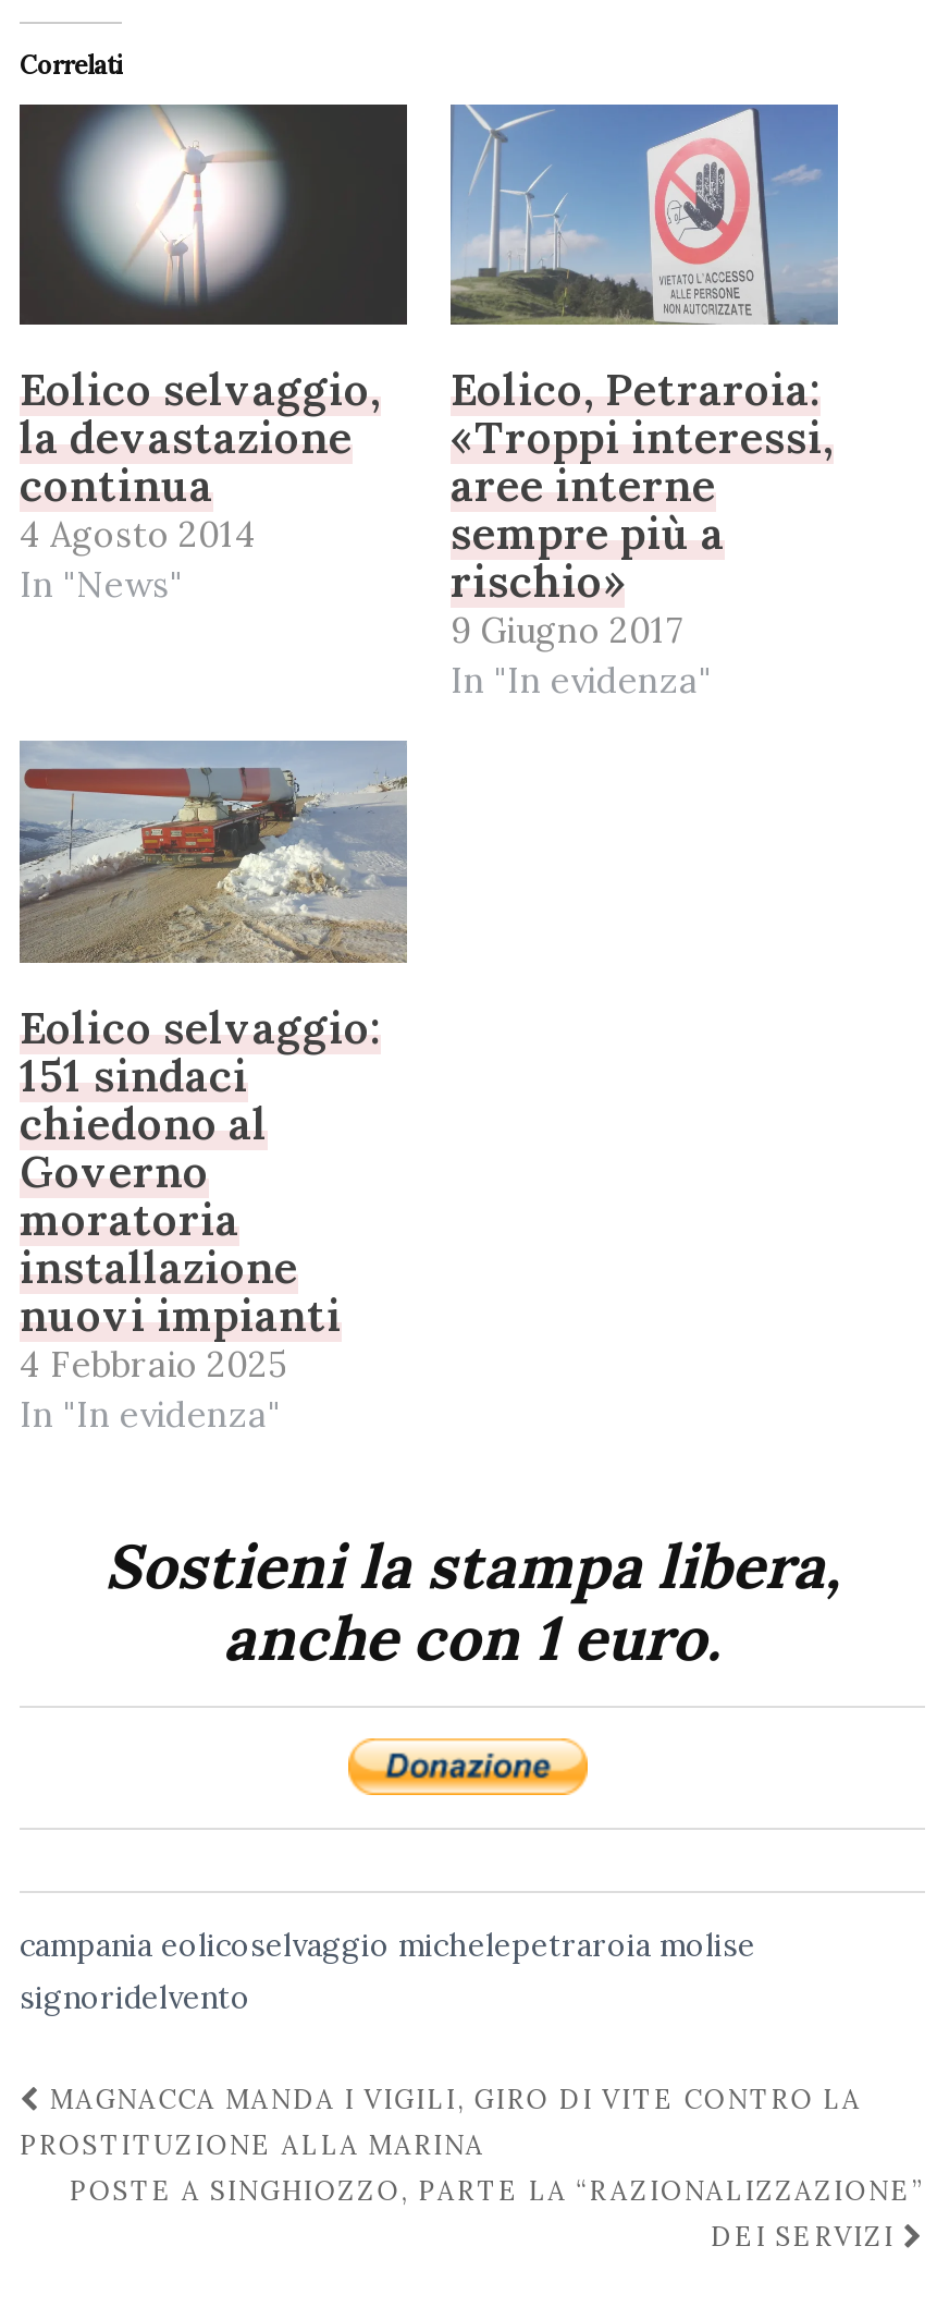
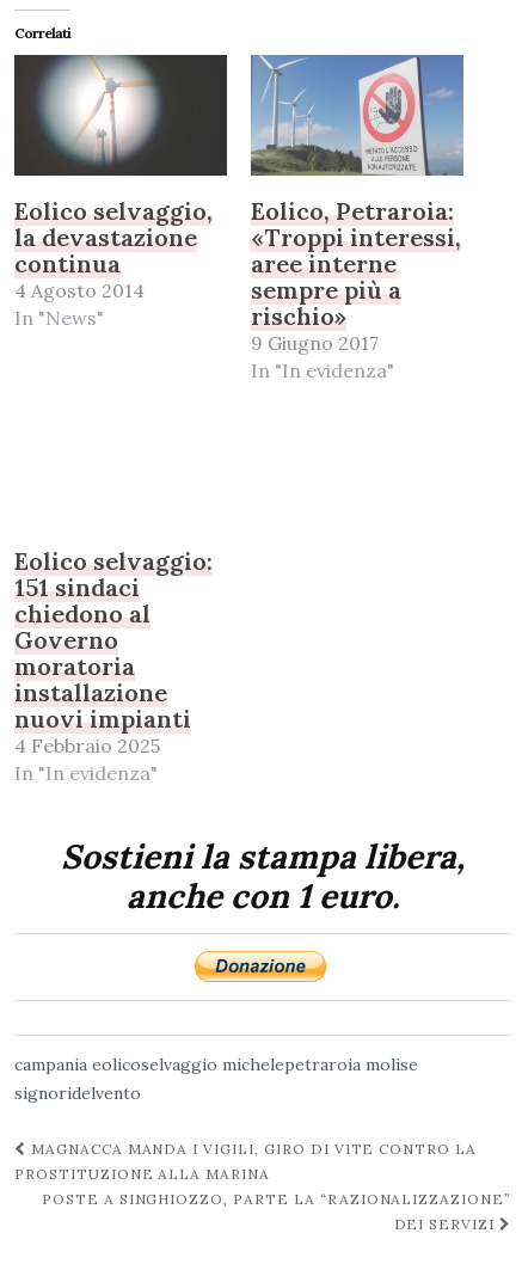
[17,739,409,965] [image] -> none

